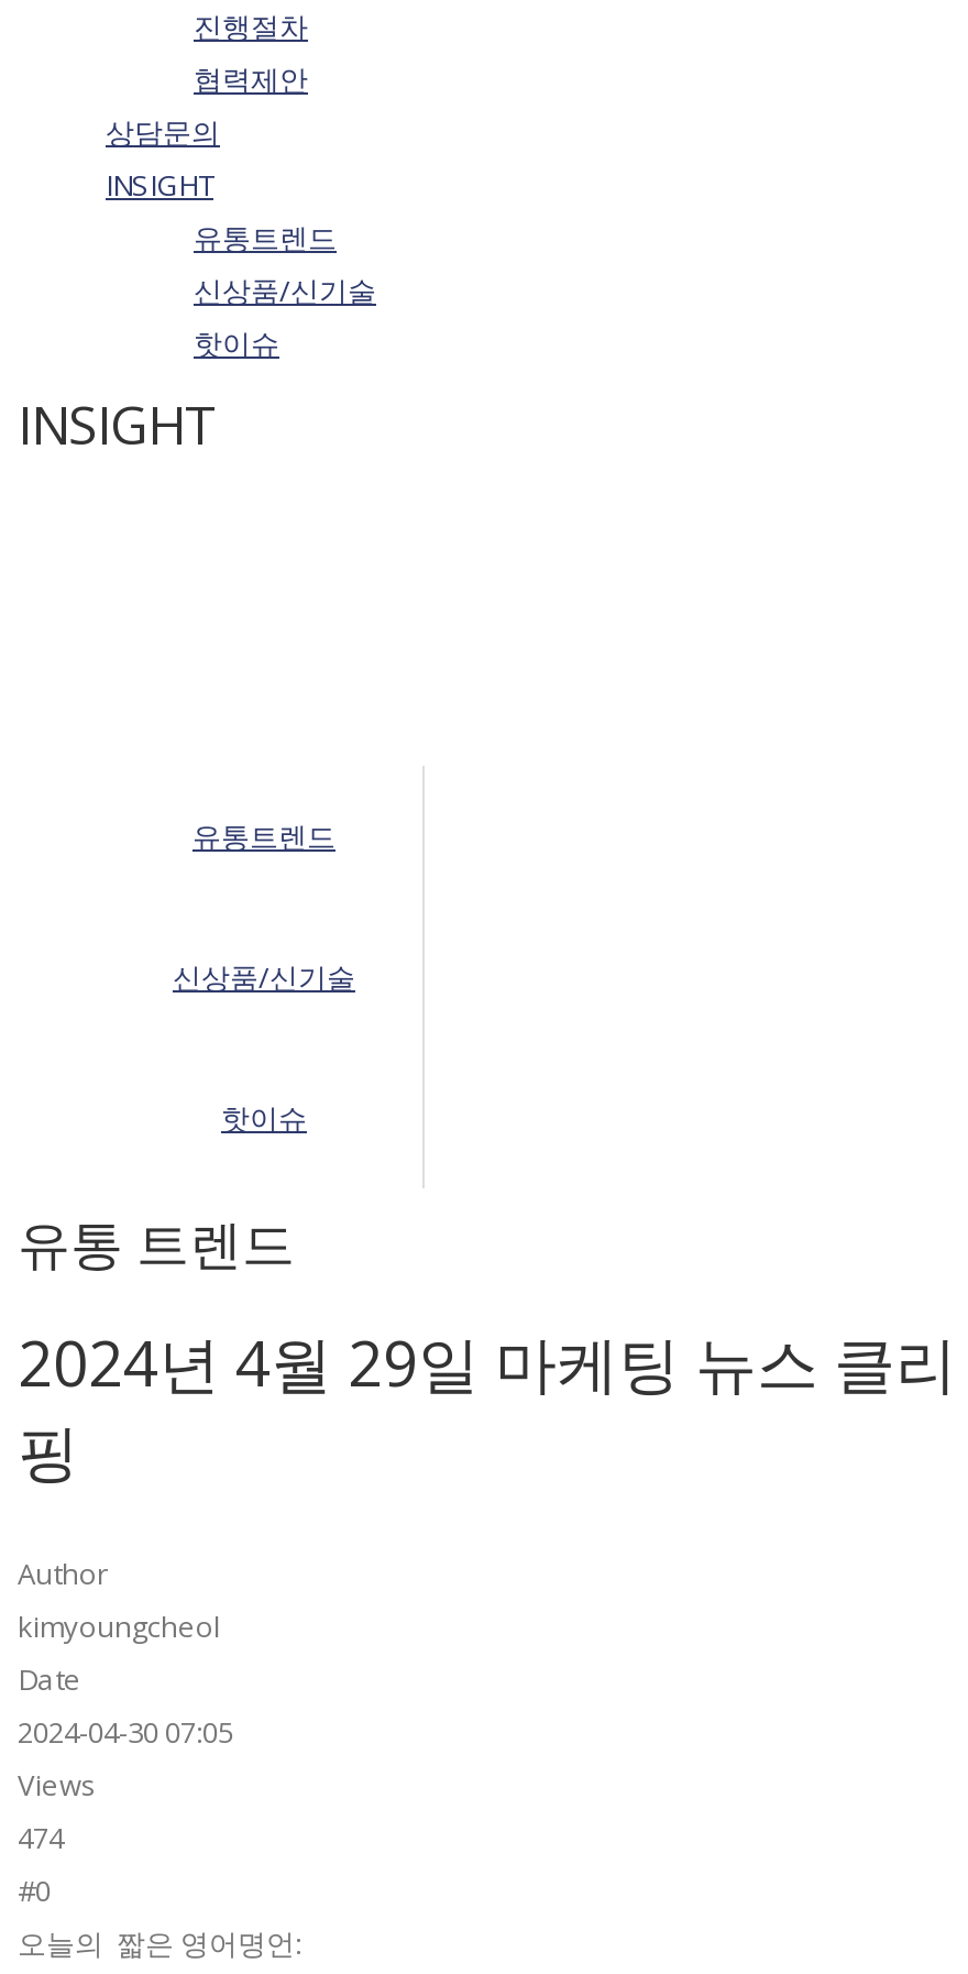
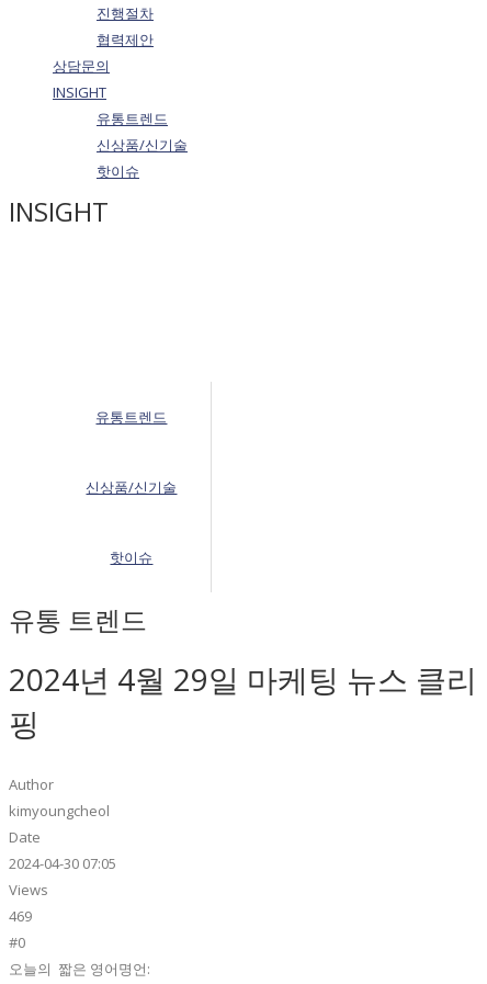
[18,1819,64,1858] 474 -> [9,907,32,926] 469

